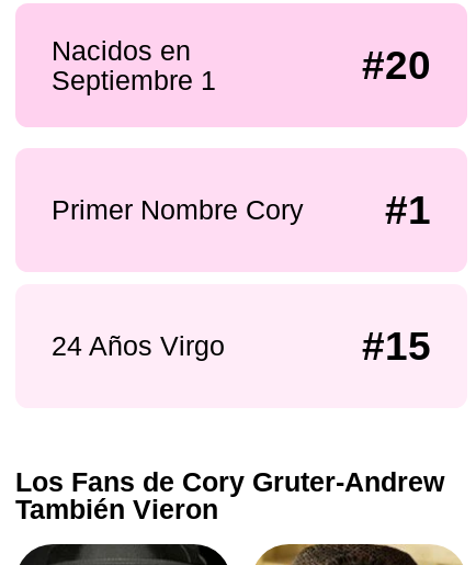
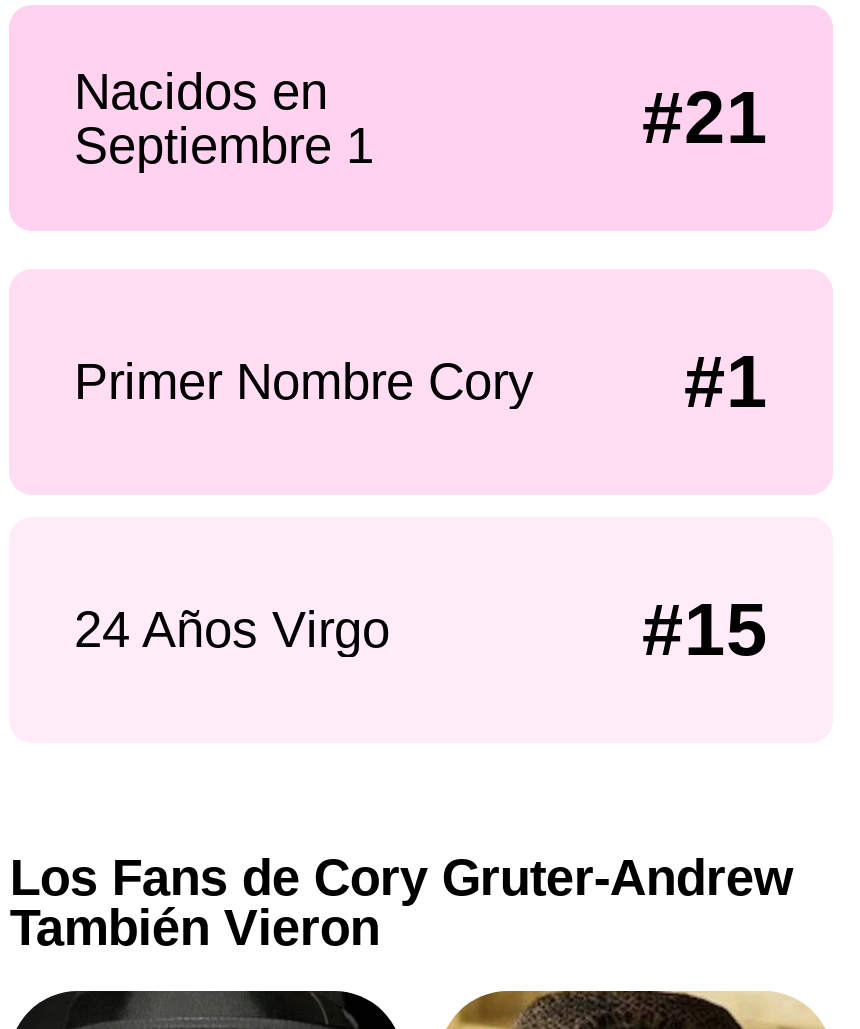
[362,43,432,88] #20 -> [642,78,768,160] #21

